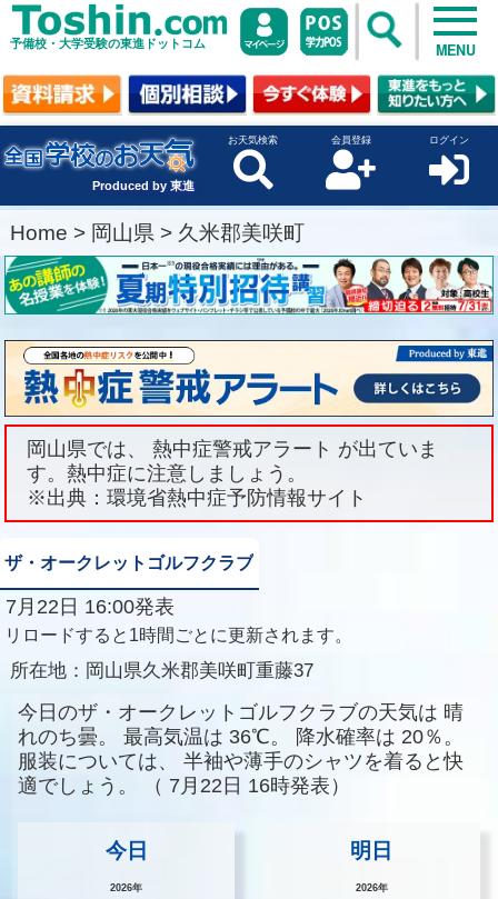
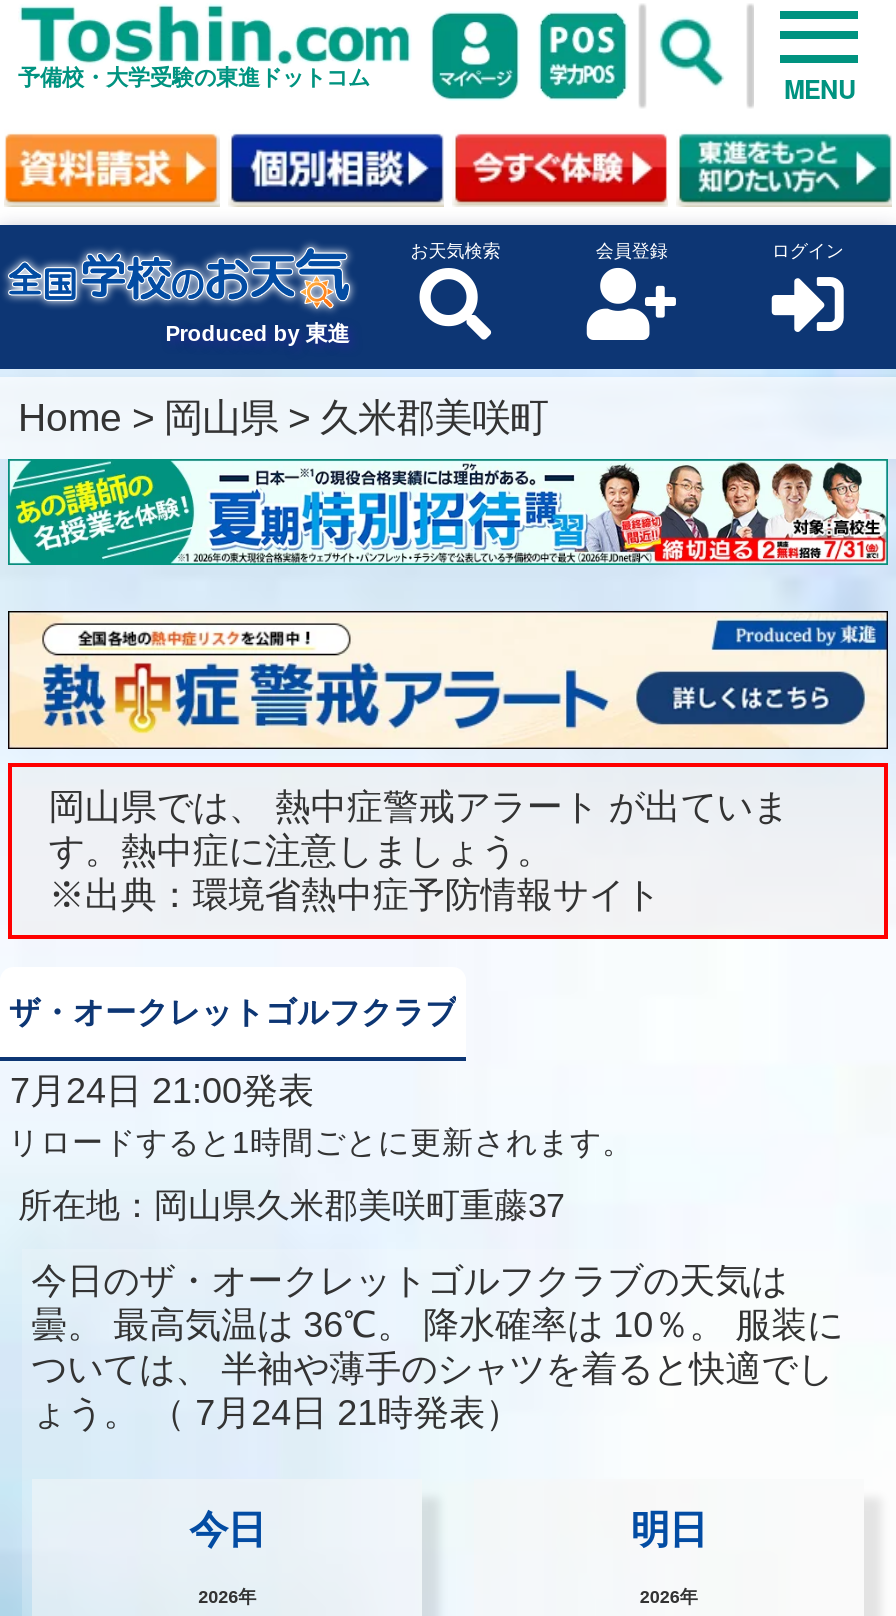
[0,596,175,618] 7月22日 16:00発表 -> [0,1071,314,1111] 7月24日 21:00発表
[17,701,463,797] 今日のザ・オークレットゴルフクラブの天気は 晴 | れのち曇。 最高気温は 36℃。 降水確率は 20％。 | 服装については、 半袖や薄手のシャツを着ると快 | 適でしょう。（ 7月22日 16時発表） -> [31,1261,843,1433] 今日のザ・オークレットゴルフクラブの天気は | 曇。 最高気温は 36℃。 降水確率は 10％。 服装に | ついては、 半袖や薄手のシャツを着ると快適でし | ょう。（ 7月24日 21時発表）

